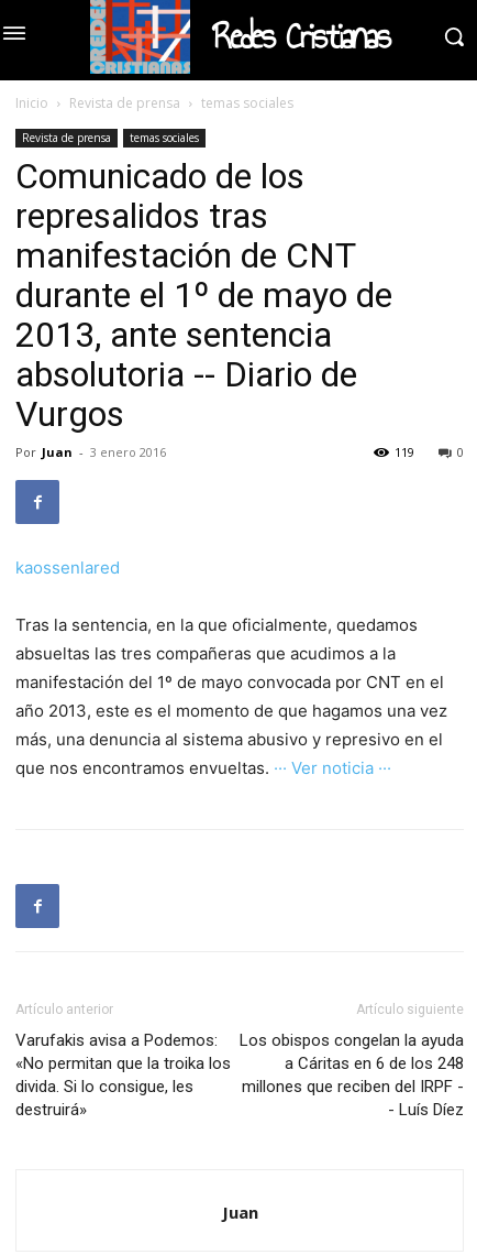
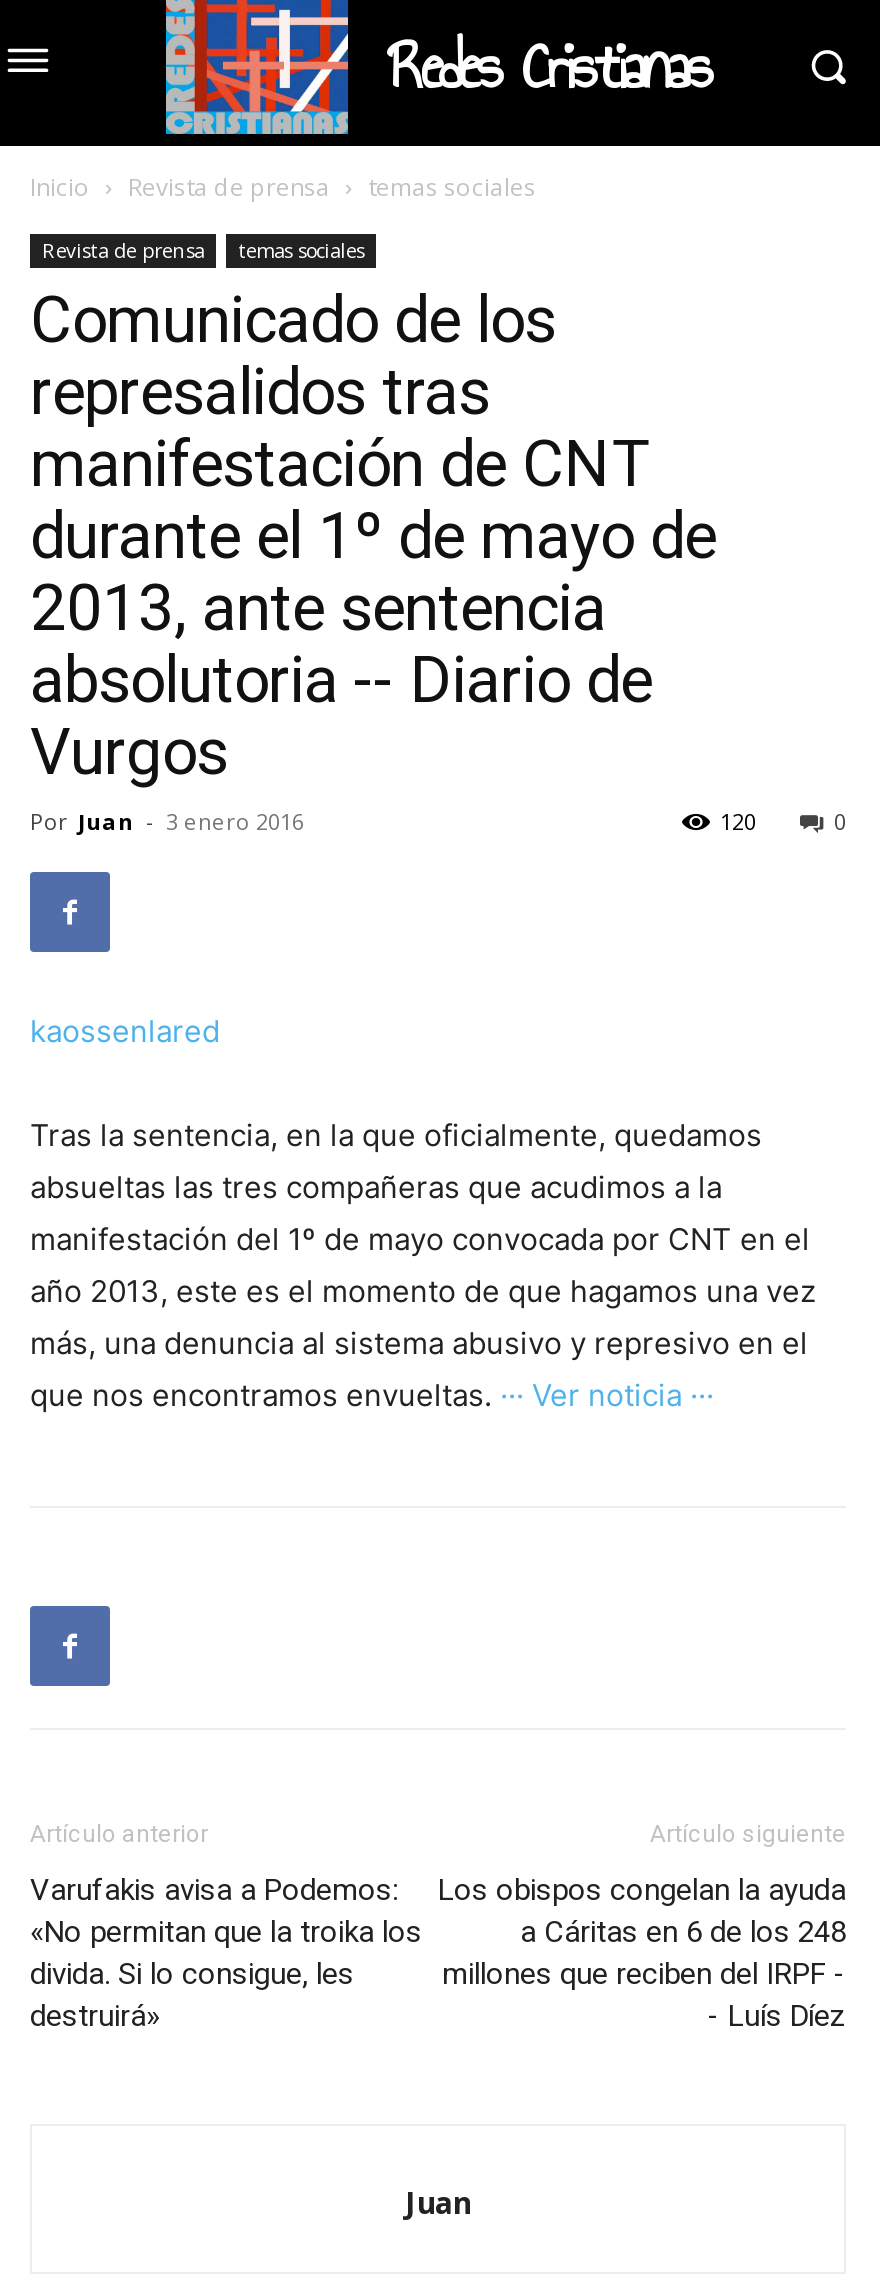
[395,444,414,461] 119 -> [720,807,756,837] 120

